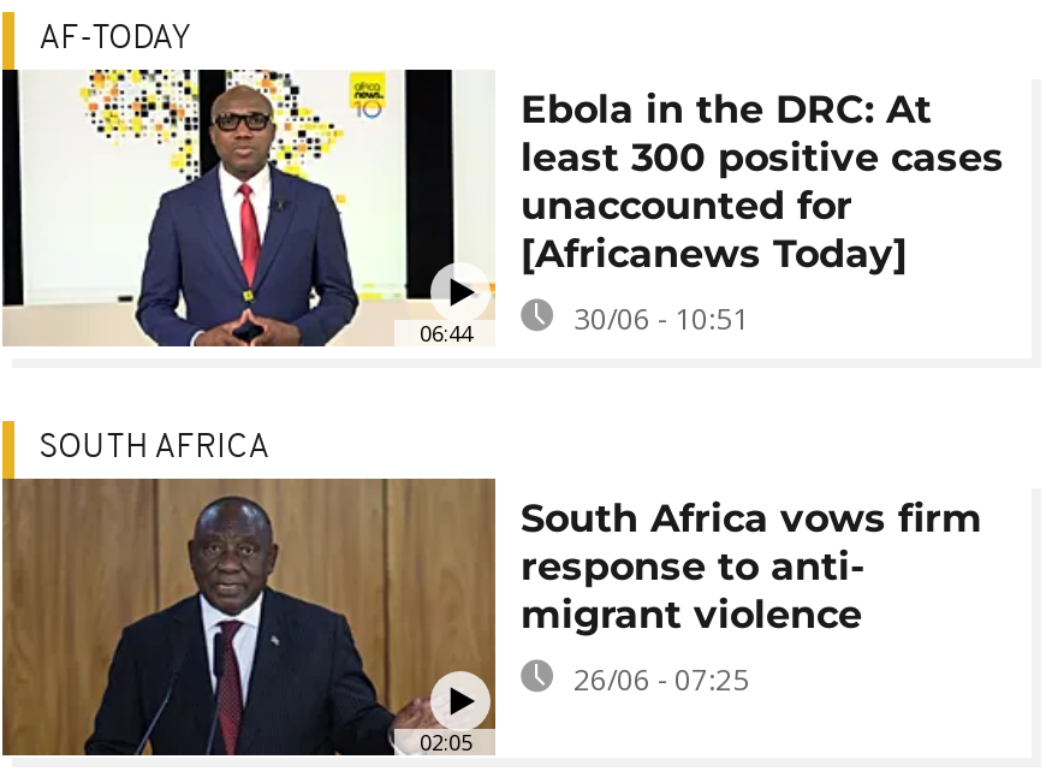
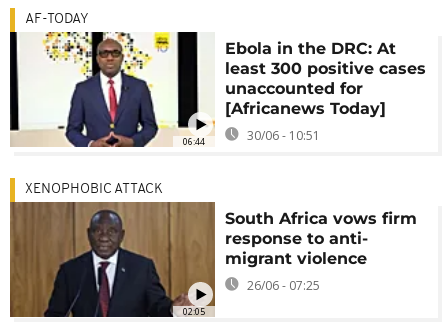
[38,431,269,467] SOUTH AFRICA -> [25,182,163,197] XENOPHOBIC ATTACK

